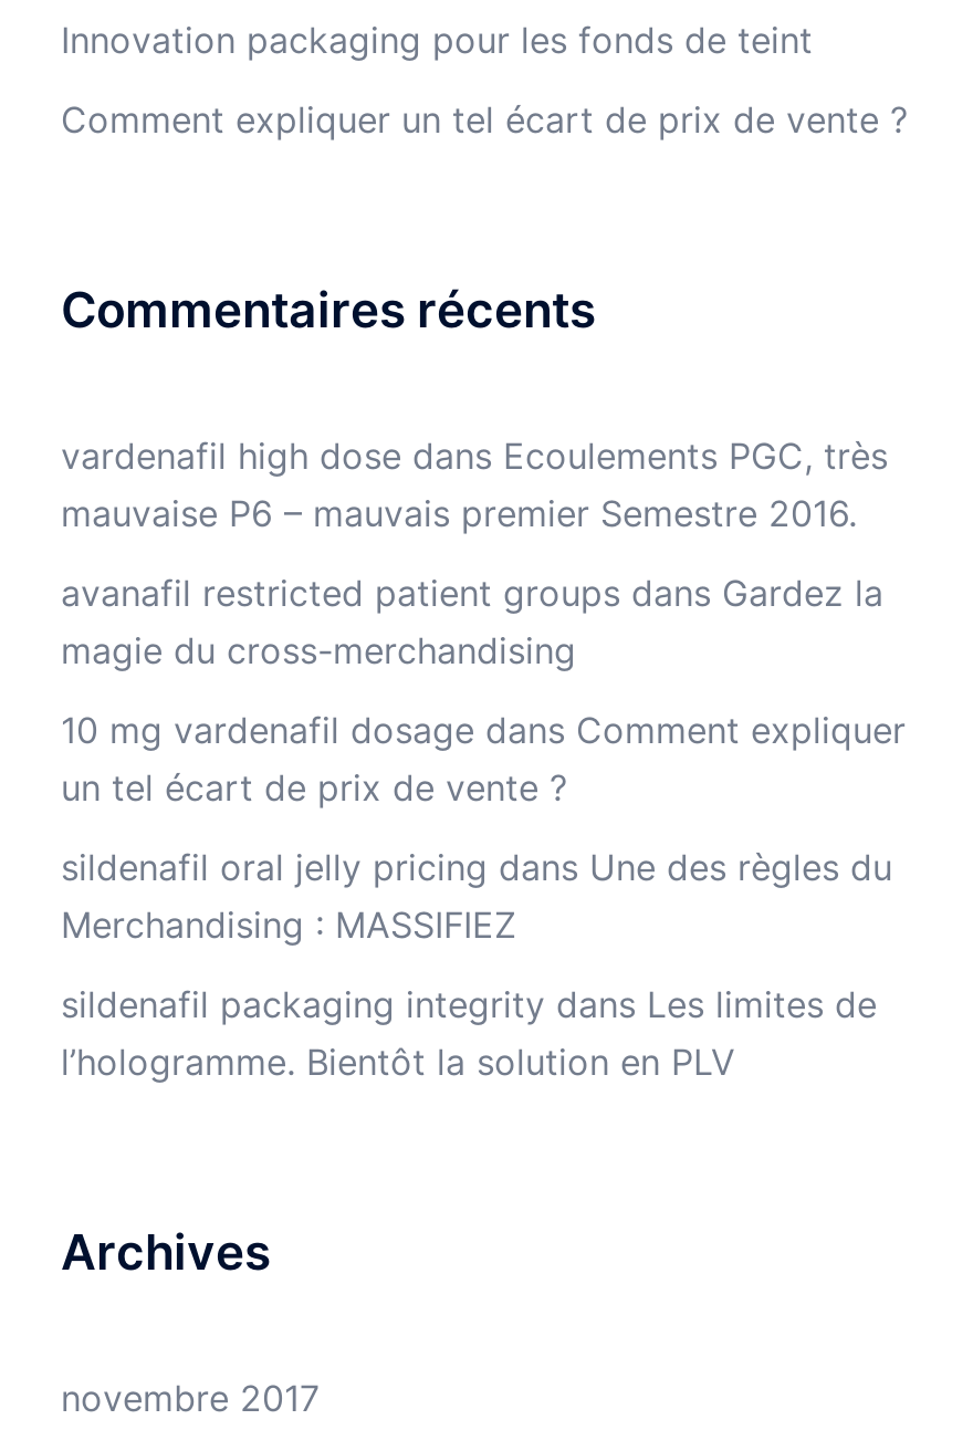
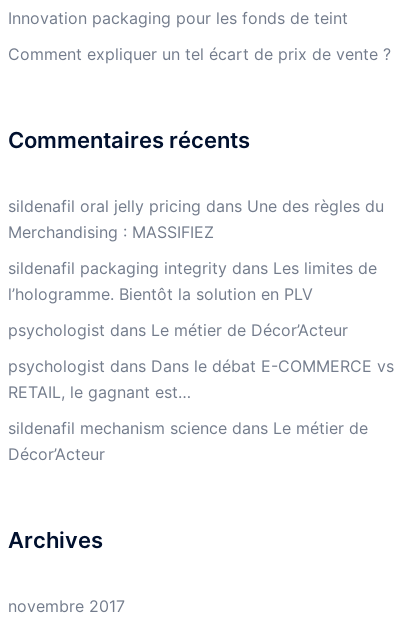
[61,434,906,810] vardenafil high dose dans Ecoulements PGC, très | mauvaise P6 – mauvais premier Semestre 2016. | avanafil restricted patient groups dans Gardez la | magie du cross-merchandising | 10 mg vardenafil dosage dans Comment expliquer | un tel écart de prix de vente ? -> none
moved [61,845,892,1084] -> [8,196,384,304]: sildenafil oral jelly pricing dans Une des règles du | Merchandising : MASSIFIEZ | sildenafil packaging integrity dans Les limites de | l’hologramme. Bientôt la solution en PLV
none -> [8,320,394,464] psychologist dans Le métier de Décor’Acteur | psychologist dans Dans le débat E-COMMERCE vs | RETAIL, le gagnant est… | sildenafil mechanism science dans Le métier de | Décor’Acteur

